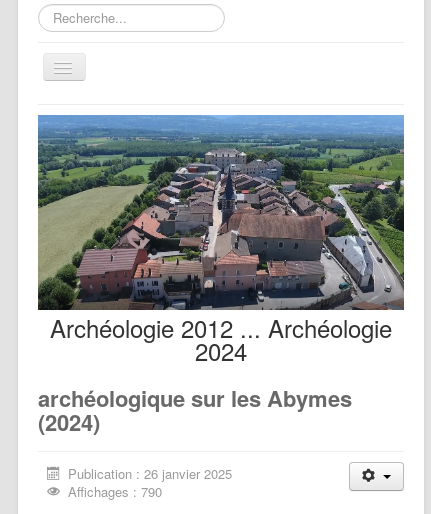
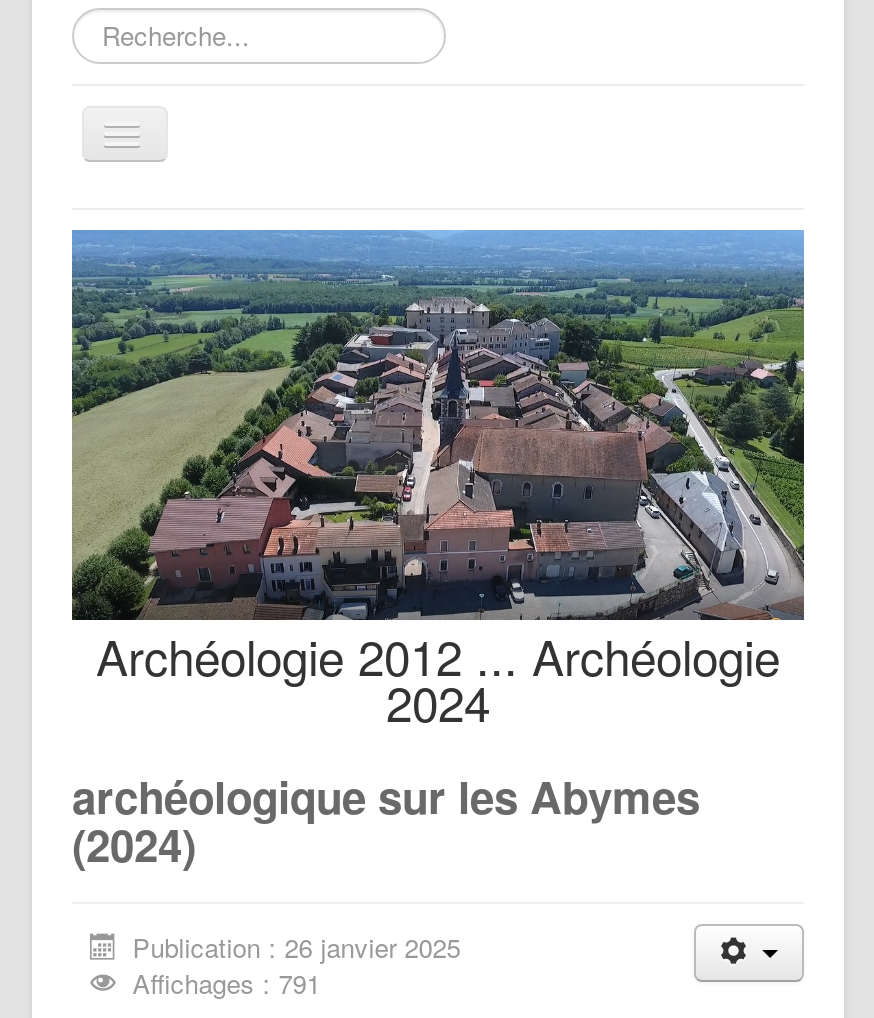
[68,482,162,501] Affichages : 790 -> [132,964,320,1002] Affichages : 791

